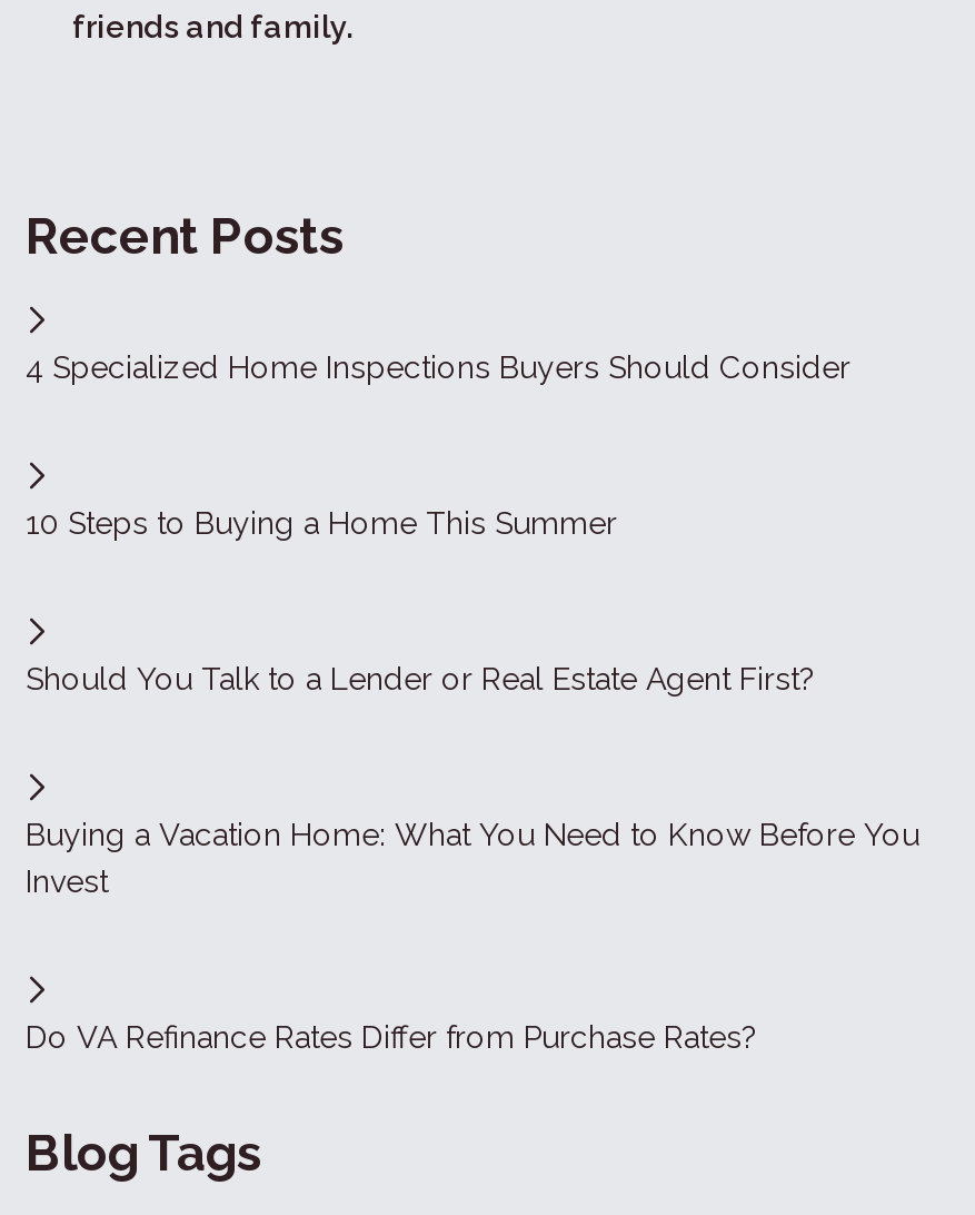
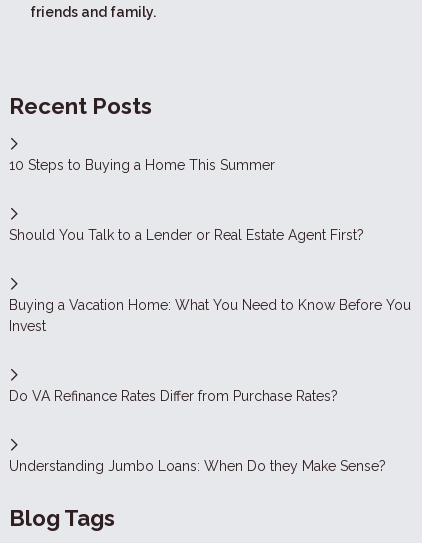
[26,350,850,385] 4 Specialized Home Inspections Buyers Should Consider -> none
moved [26,506,919,1055] -> [9,157,411,404]: 10 Steps to Buying a Home This Summer | Should You Talk to a Lender or Real Estate Agent First? | Buying a Vacation Home: What You Need to Know Before You | Invest | Do VA Refinance Rates Differ from Purchase Rates?
none -> [9,458,386,474] Understanding Jumbo Loans: When Do they Make Sense?

